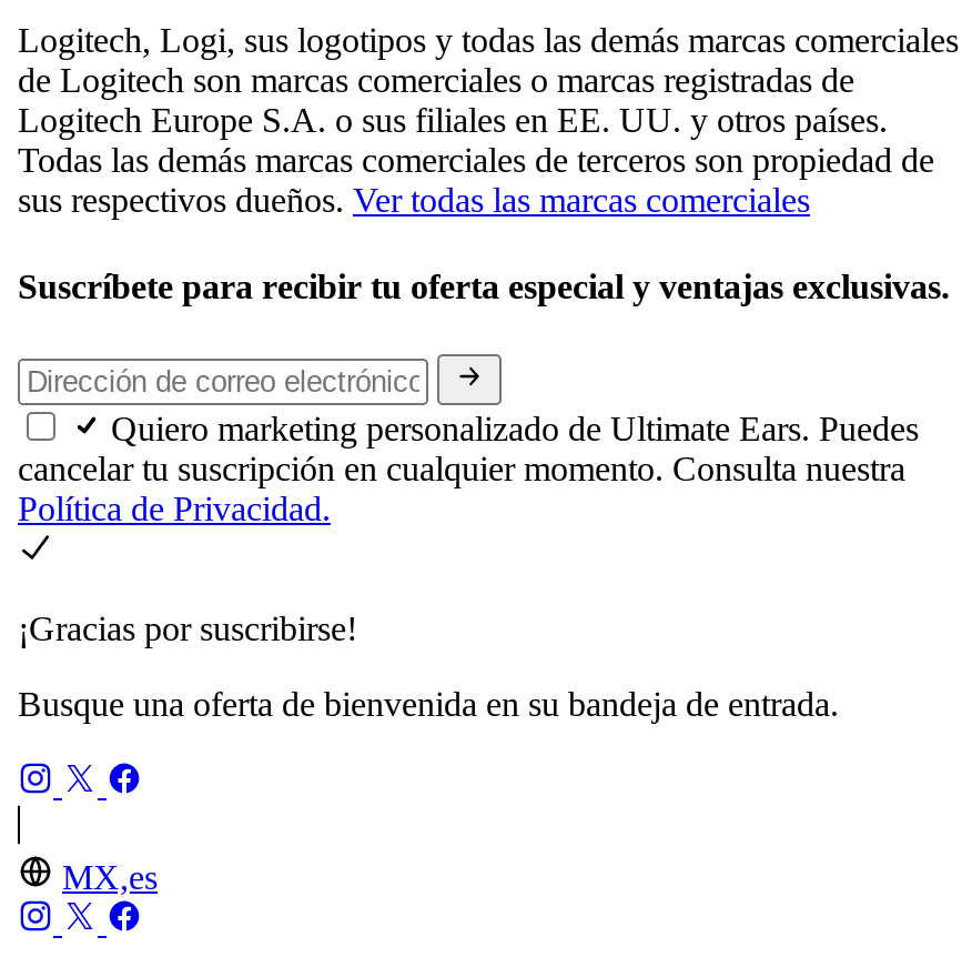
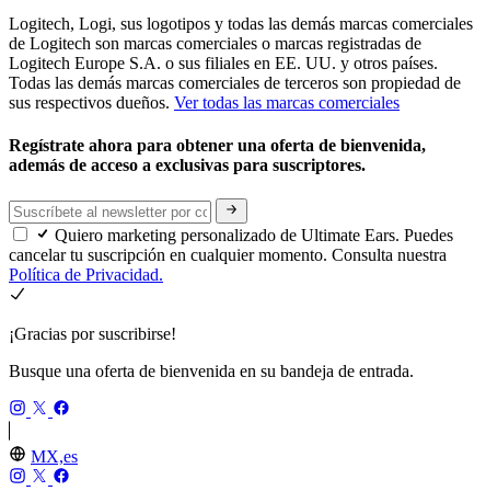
[18,268,959,305] Suscríbete para recibir tu oferta especial y ventajas exclusivas. -> [9,136,426,174] Regístrate ahora para obtener una oferta de bienvenida, | además de acceso a exclusivas para suscriptores.

